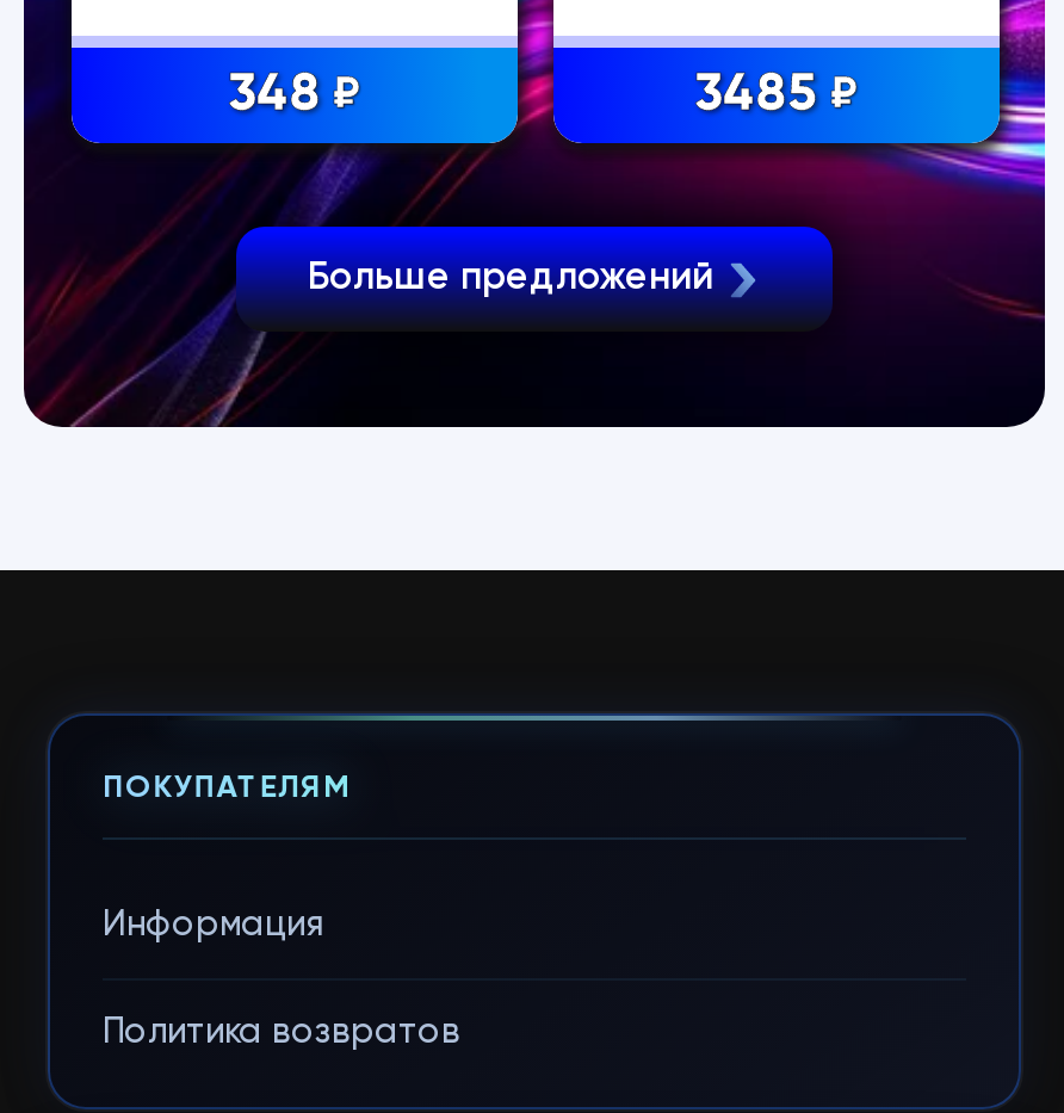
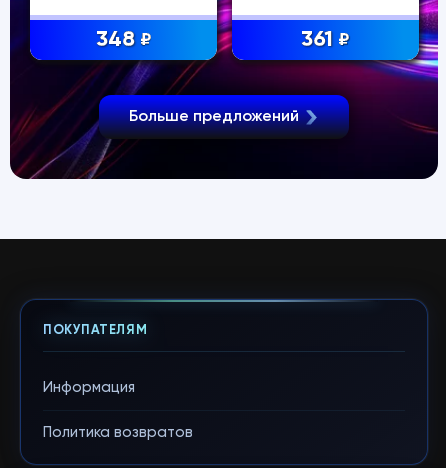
[694,68,859,120] 3485 ₽ -> [301,28,350,50] 361 ₽

